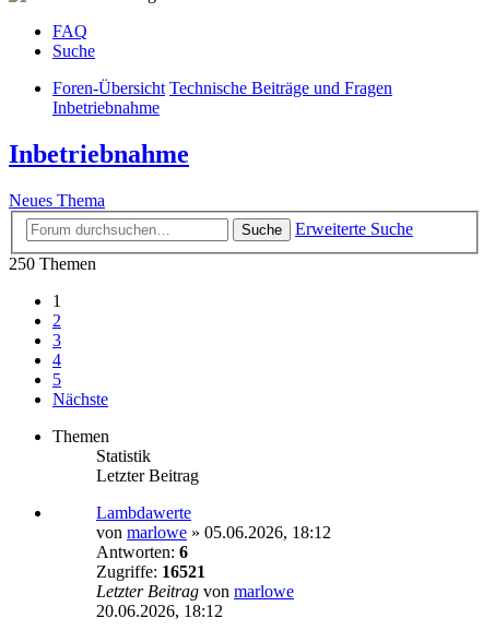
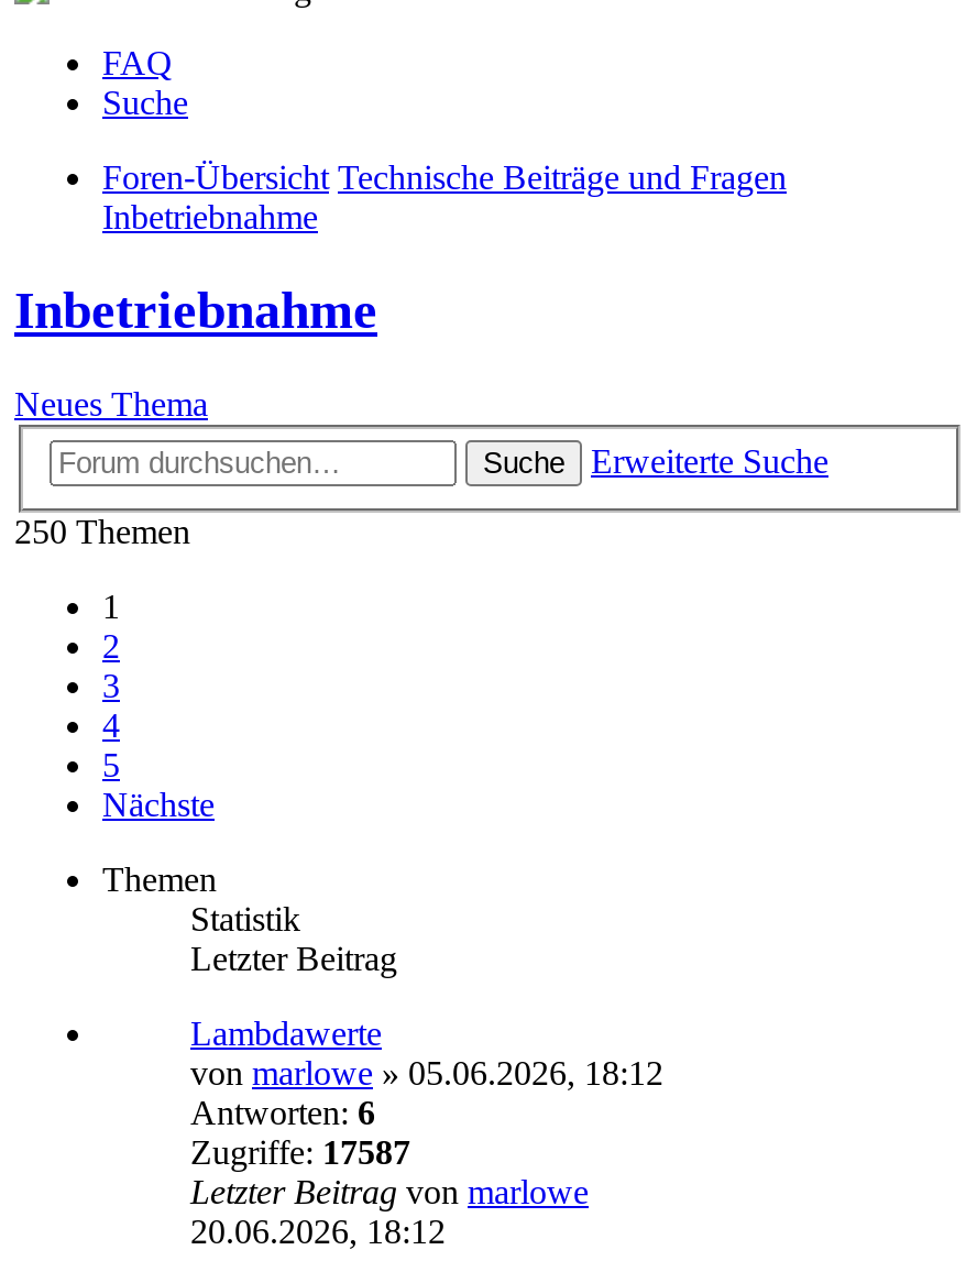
[96,563,205,581] Zugriffe: 16521 -> [190,1134,410,1171] Zugriffe: 17587

